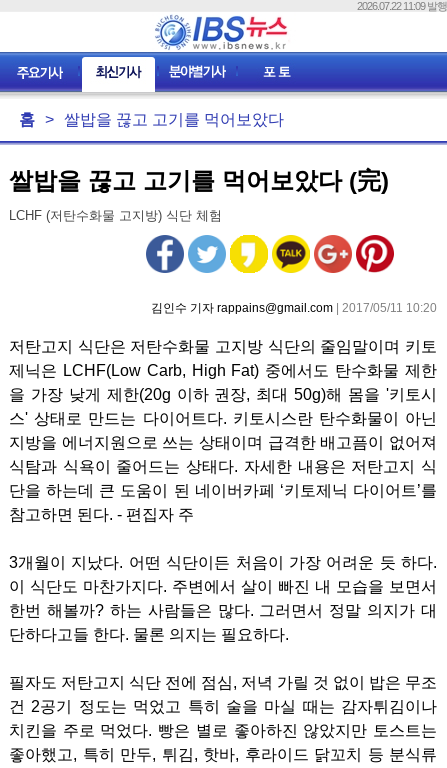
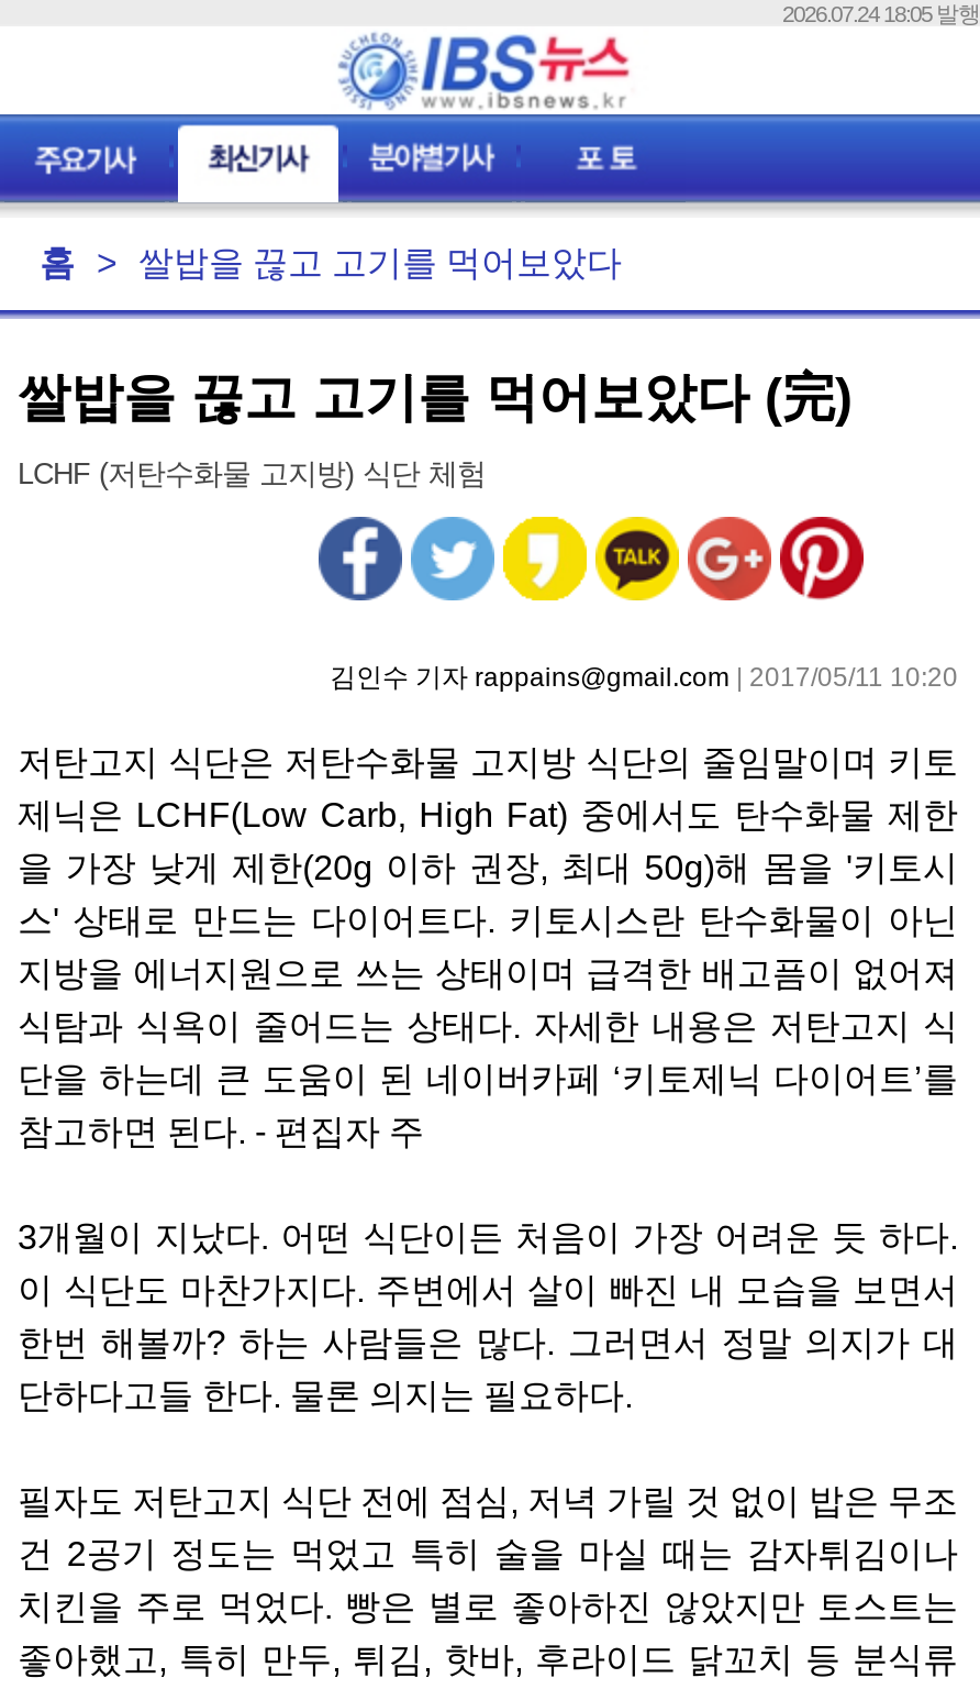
[357,0,447,12] 2026.07.22 11:09 발행 -> [782,0,980,26] 2026.07.24 18:05 발행

